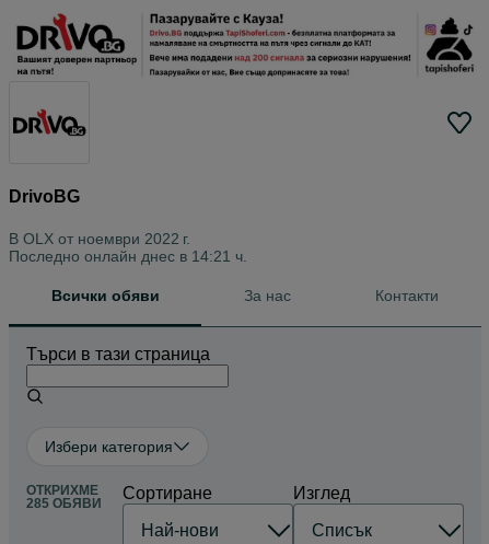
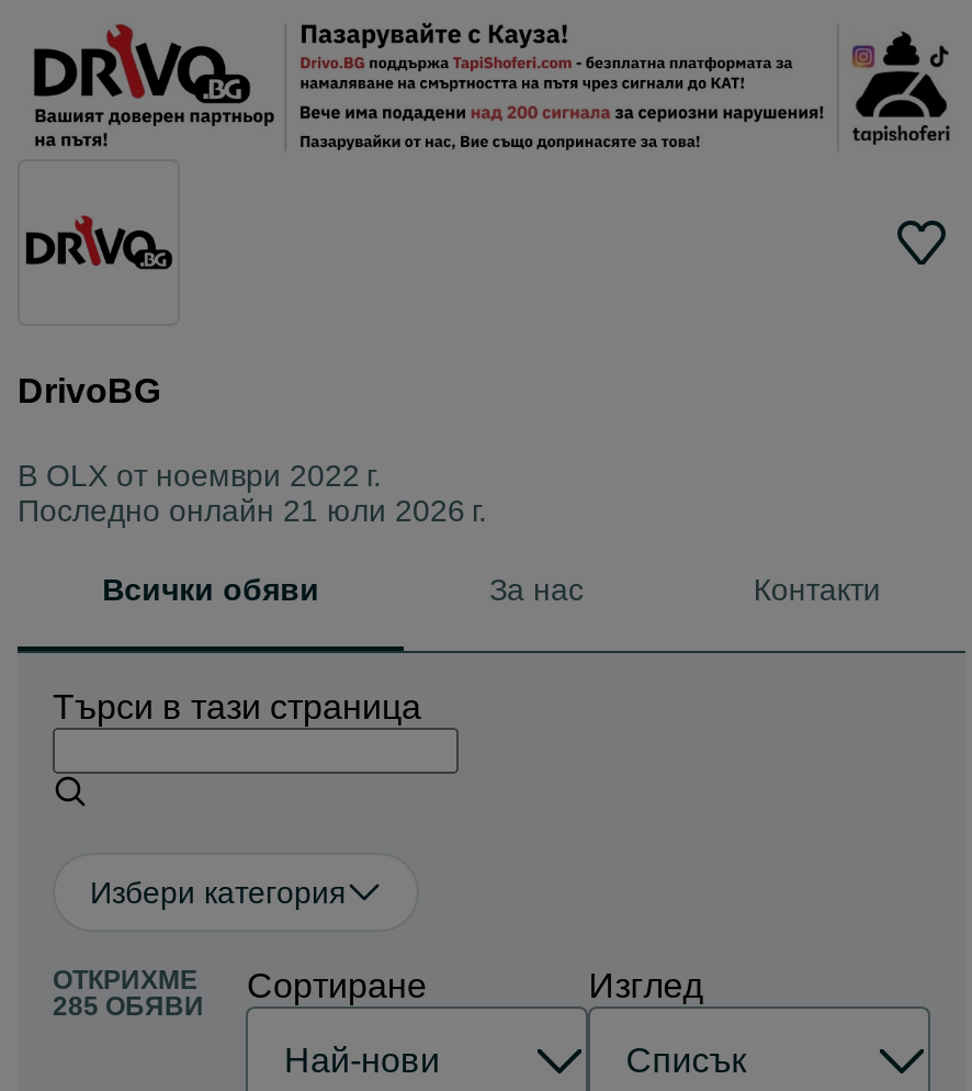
[9,248,247,265] Последно онлайн днес в 14:21 ч. -> [18,494,487,529] Последно онлайн 21 юли 2026 г.

